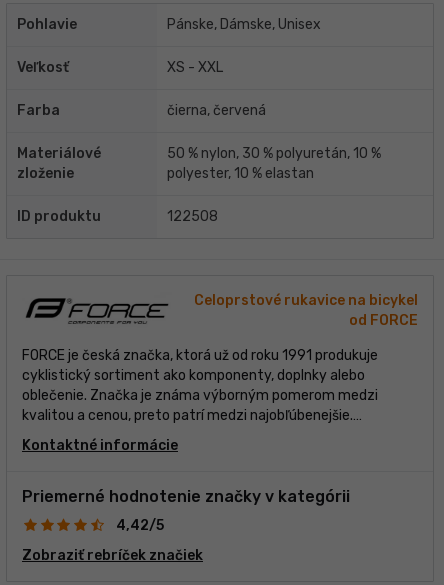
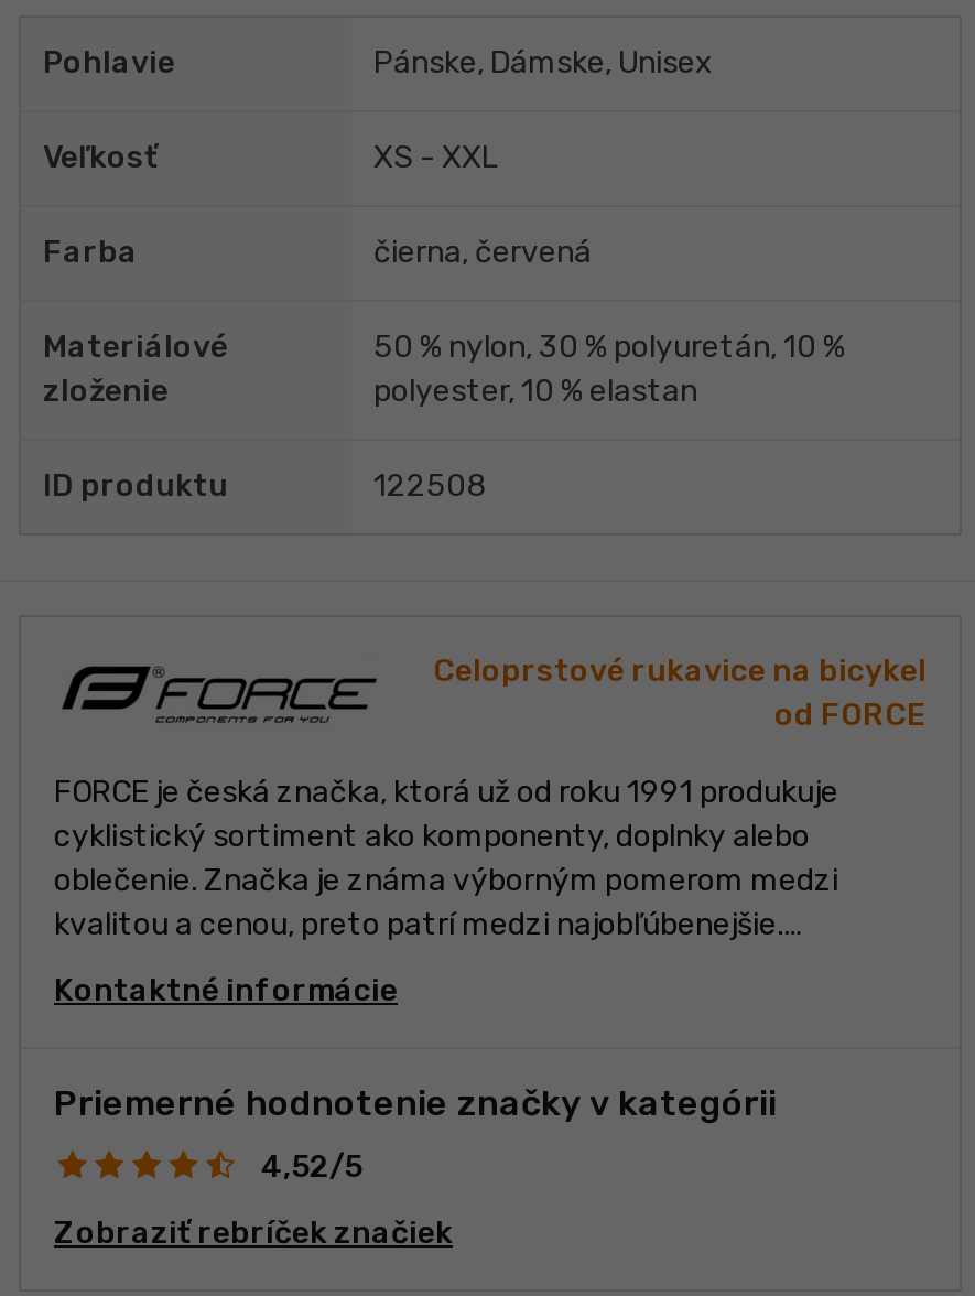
[116,517,164,534] 4,42/5 -> [261,1148,362,1186] 4,52/5

